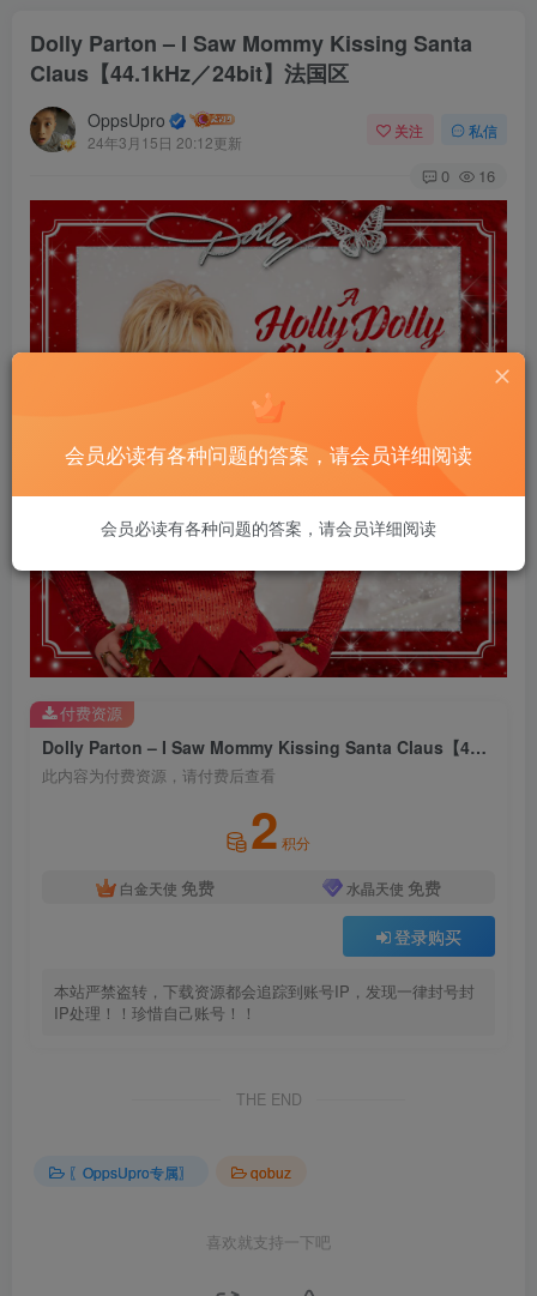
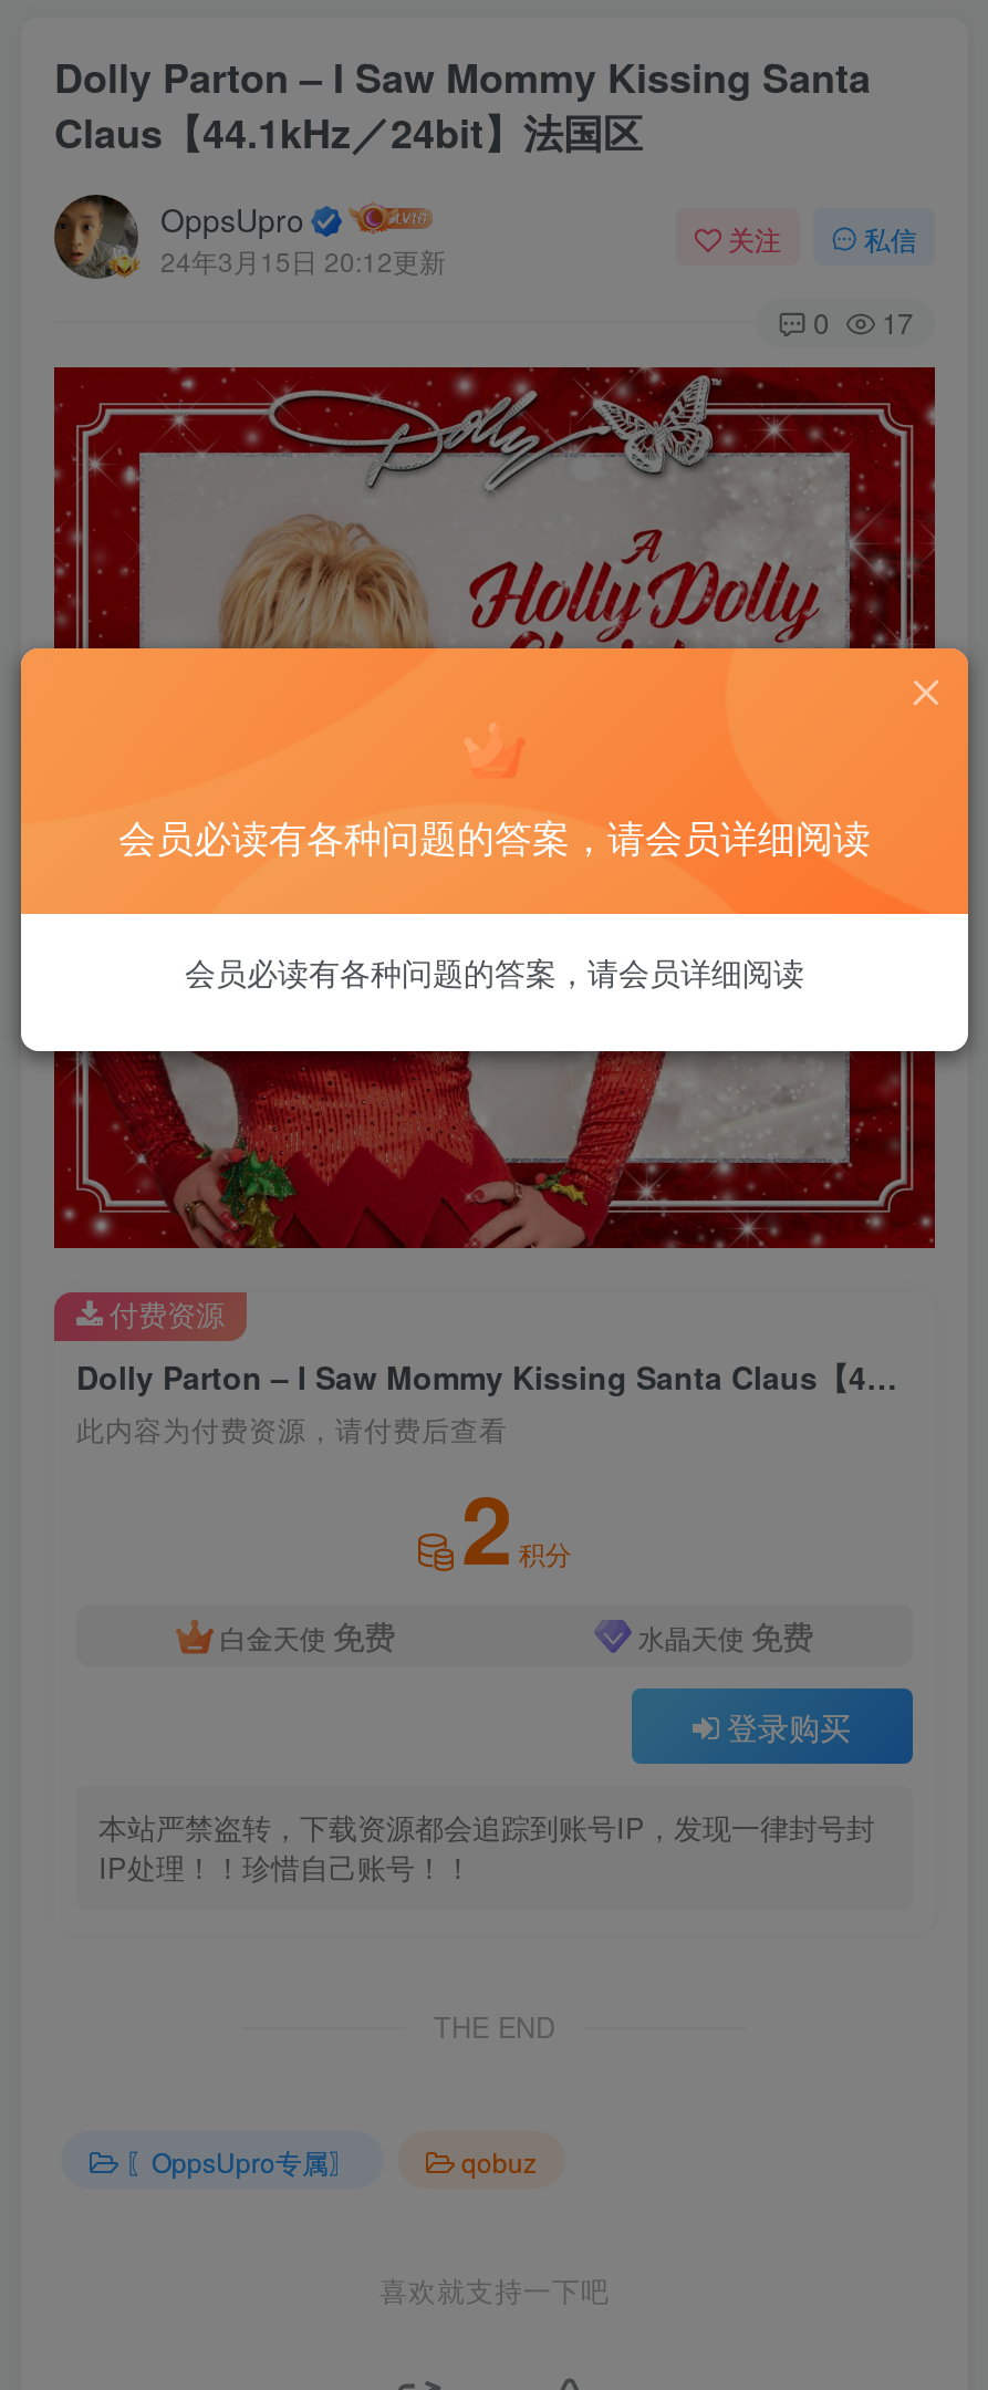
[441,164,495,187] 0 16 -> [813,301,913,343] 0 17

